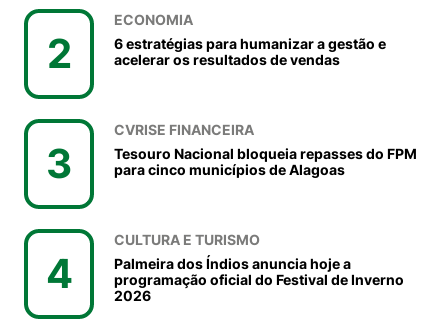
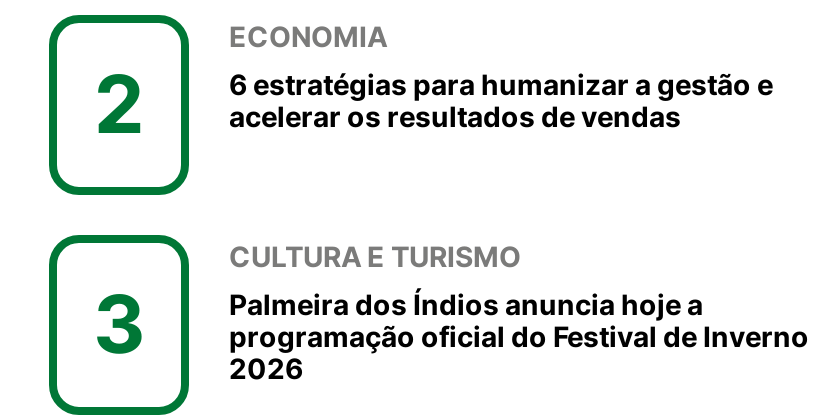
[45,121,417,298] CVRISE FINANCEIRA | Tesouro Nacional bloqueia repasses do FPM | para cinco municípios de Alagoas | 4 -> none

